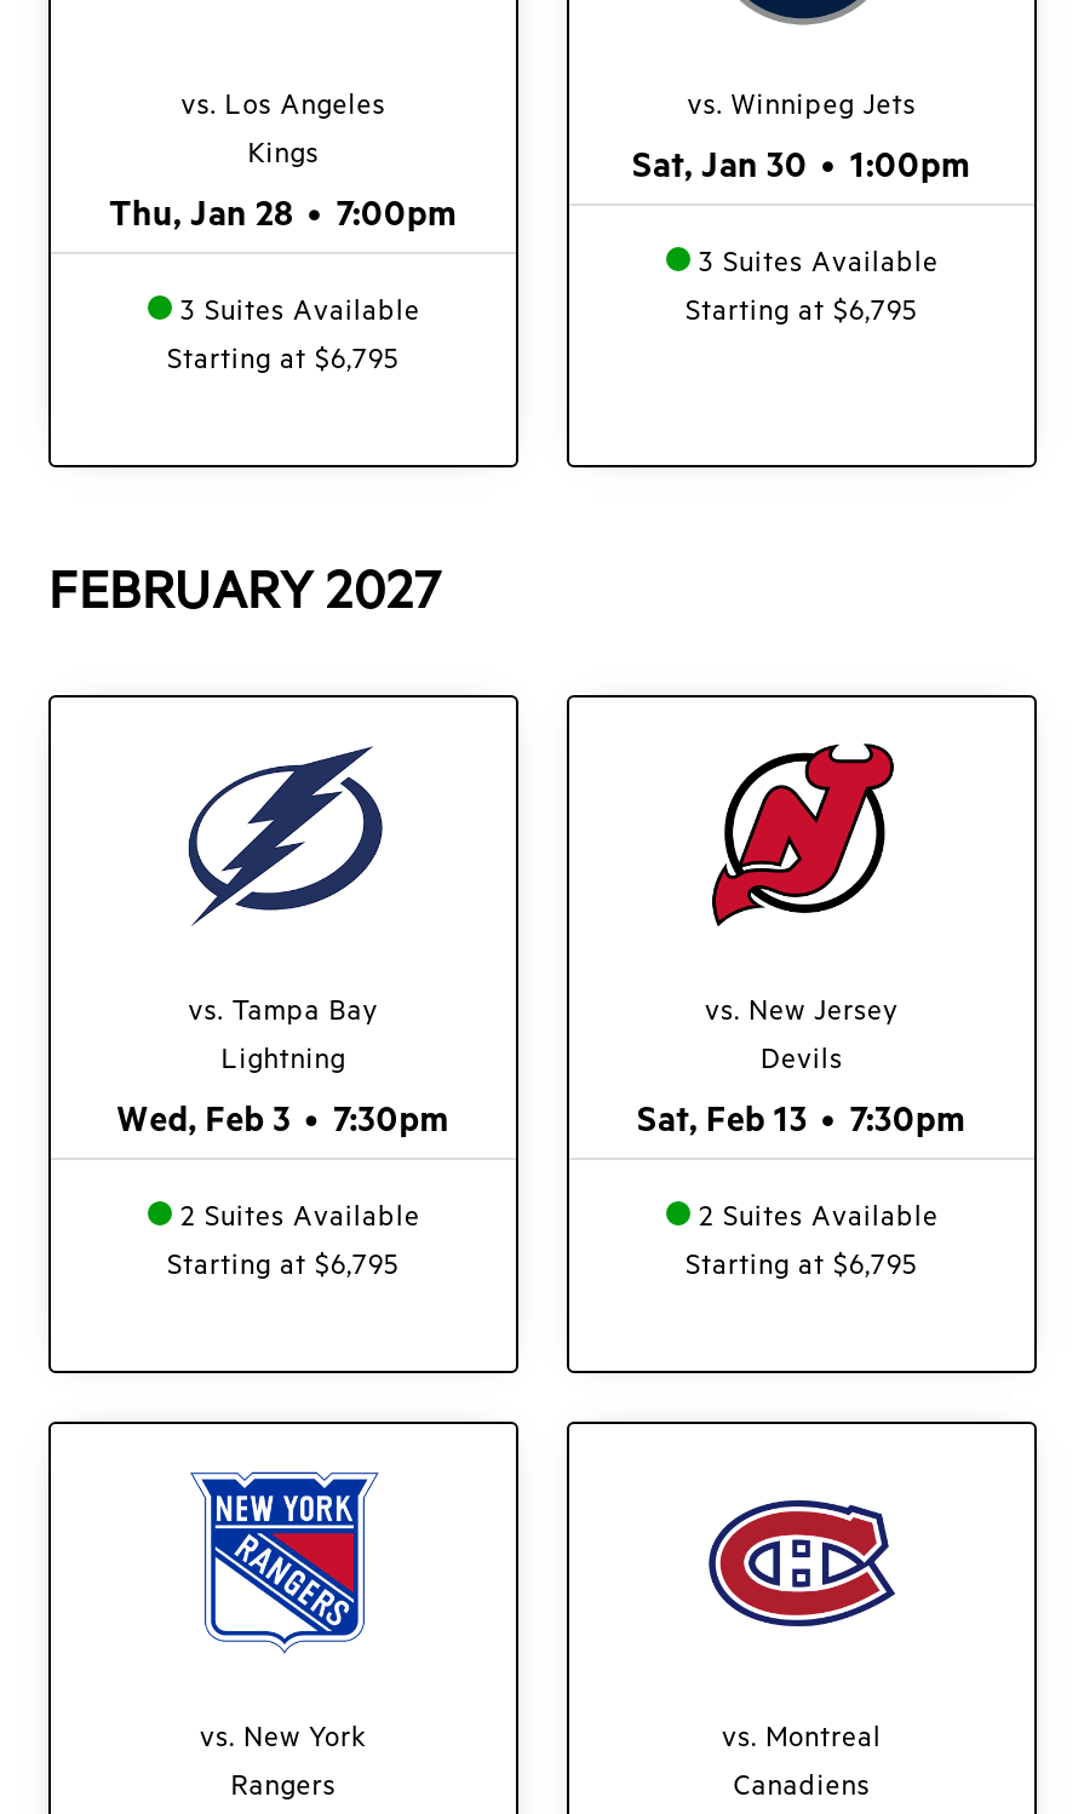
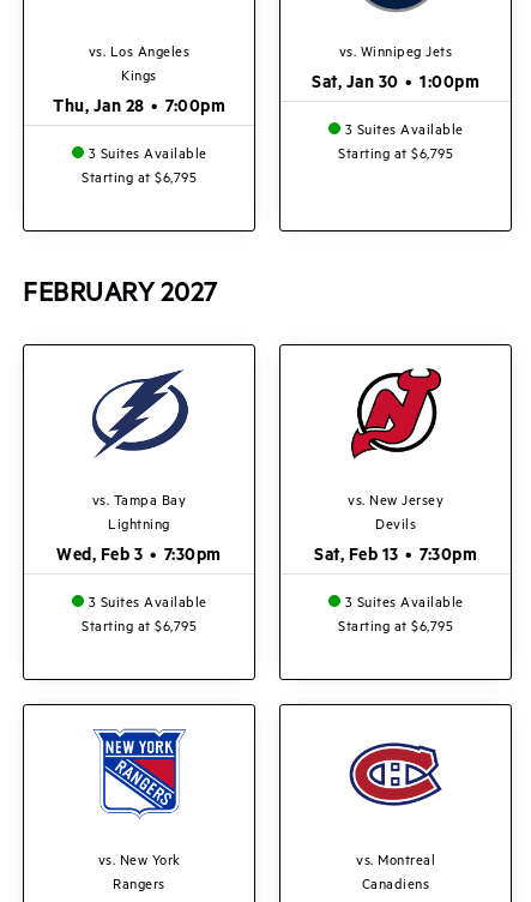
[180,1201,420,1233] 2 Suites Available -> [88,595,207,611] 3 Suites Available
[699,1201,939,1233] 2 Suites Available -> [345,595,463,611] 3 Suites Available

